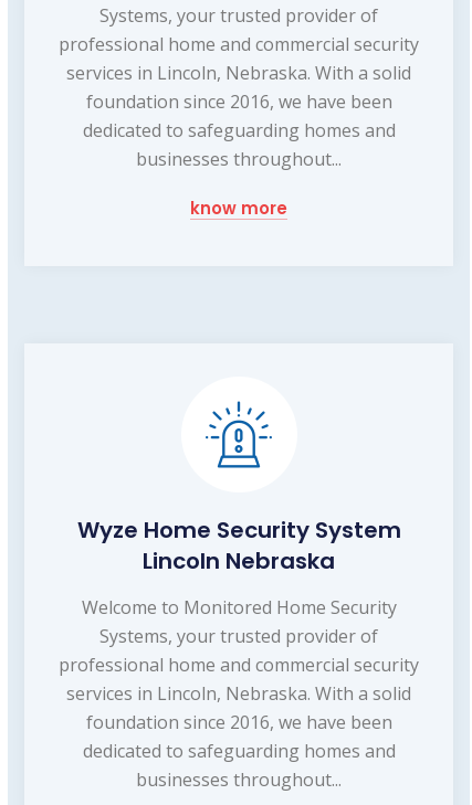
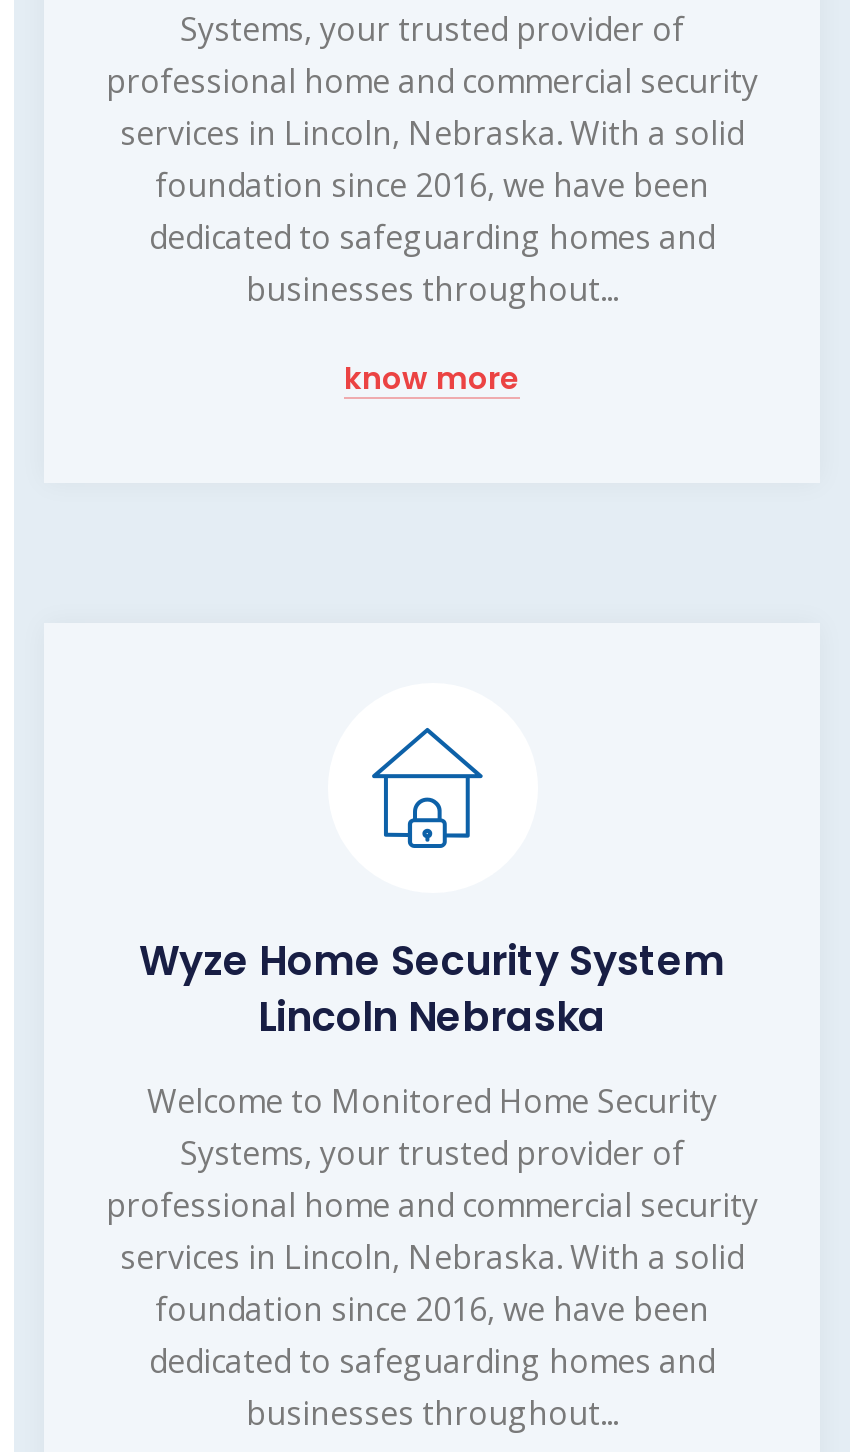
[204,403,273,469] [image] -> [370,728,492,850] [image]

